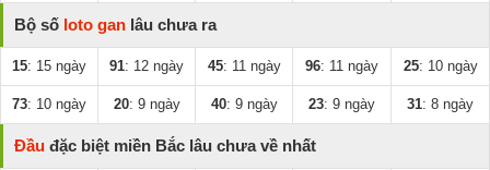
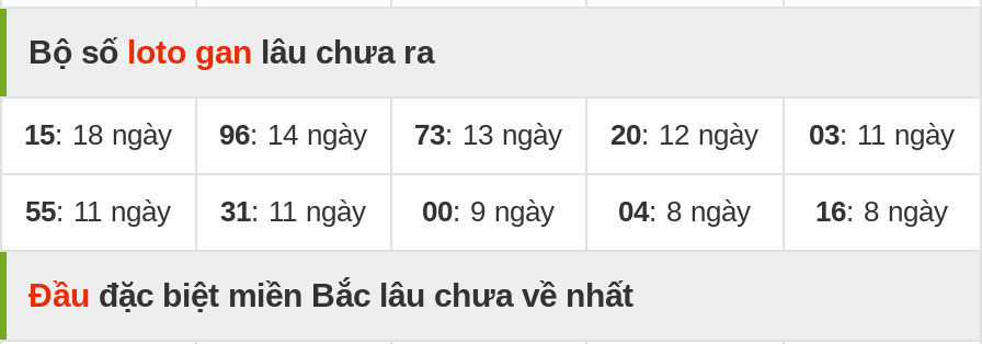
[12,58,86,74] 15: 15 ngày -> [24,119,173,151] 15: 18 ngày
[109,58,184,74] 91: 12 ngày -> [219,119,368,151] 96: 14 ngày
[207,58,281,74] 45: 11 ngày -> [414,119,563,151] 73: 13 ngày
[305,58,378,74] 96: 11 ngày -> [610,119,760,151] 20: 12 ngày
[403,58,477,74] 25: 10 ngày -> [809,119,956,151] 03: 11 ngày
[12,96,86,112] 73: 10 ngày -> [25,195,172,228] 55: 11 ngày
[113,96,180,112] 20: 9 ngày -> [220,195,367,228] 31: 11 ngày
[211,96,277,112] 40: 9 ngày -> [422,195,556,228] 00: 9 ngày
[308,96,375,112] 23: 9 ngày -> [618,195,752,228] 04: 8 ngày
[407,96,474,112] 31: 8 ngày -> [815,195,949,228] 16: 8 ngày

